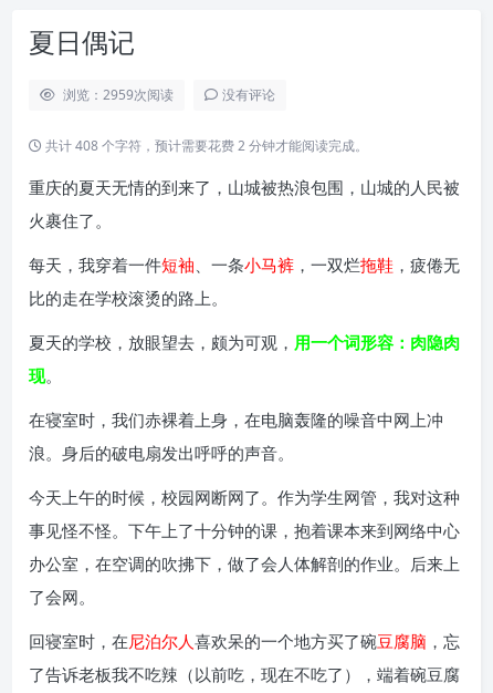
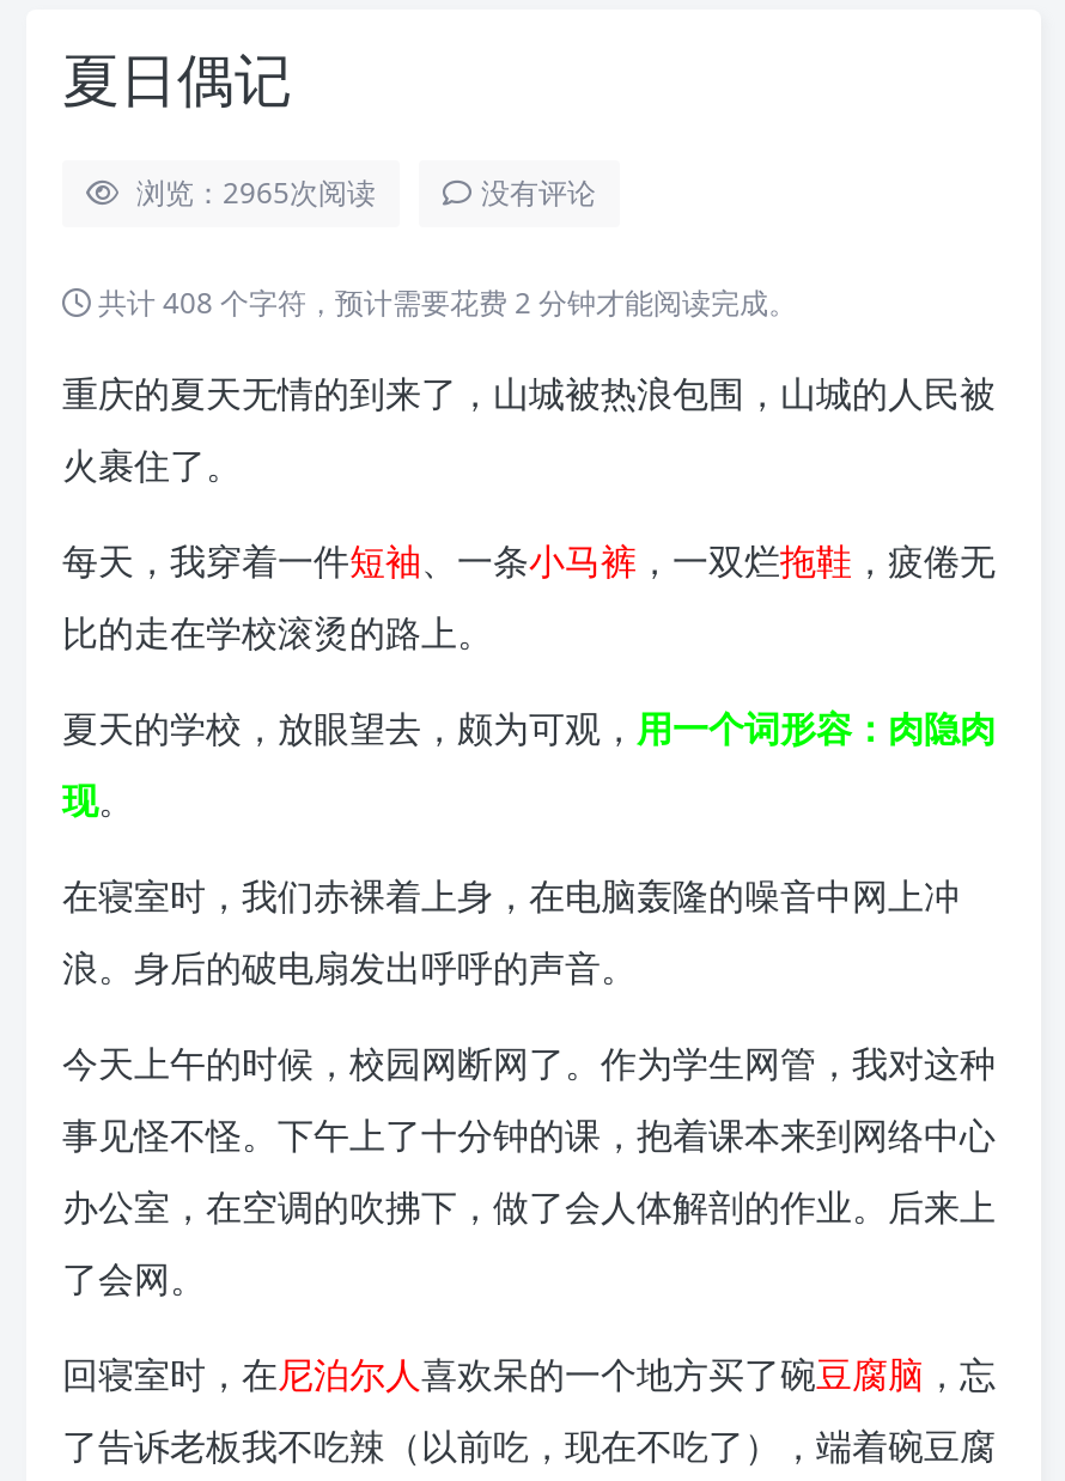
[63,85,174,104] 浏览：2959次阅读 -> [136,172,376,213] 浏览：2965次阅读

